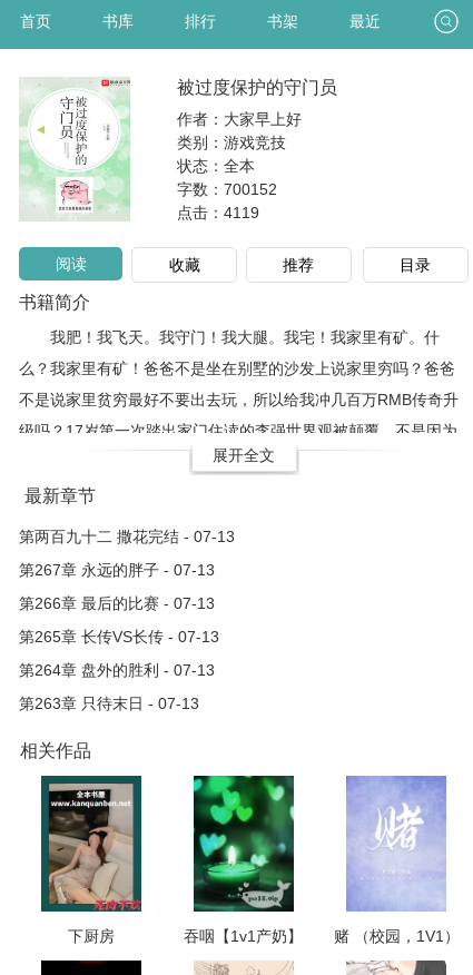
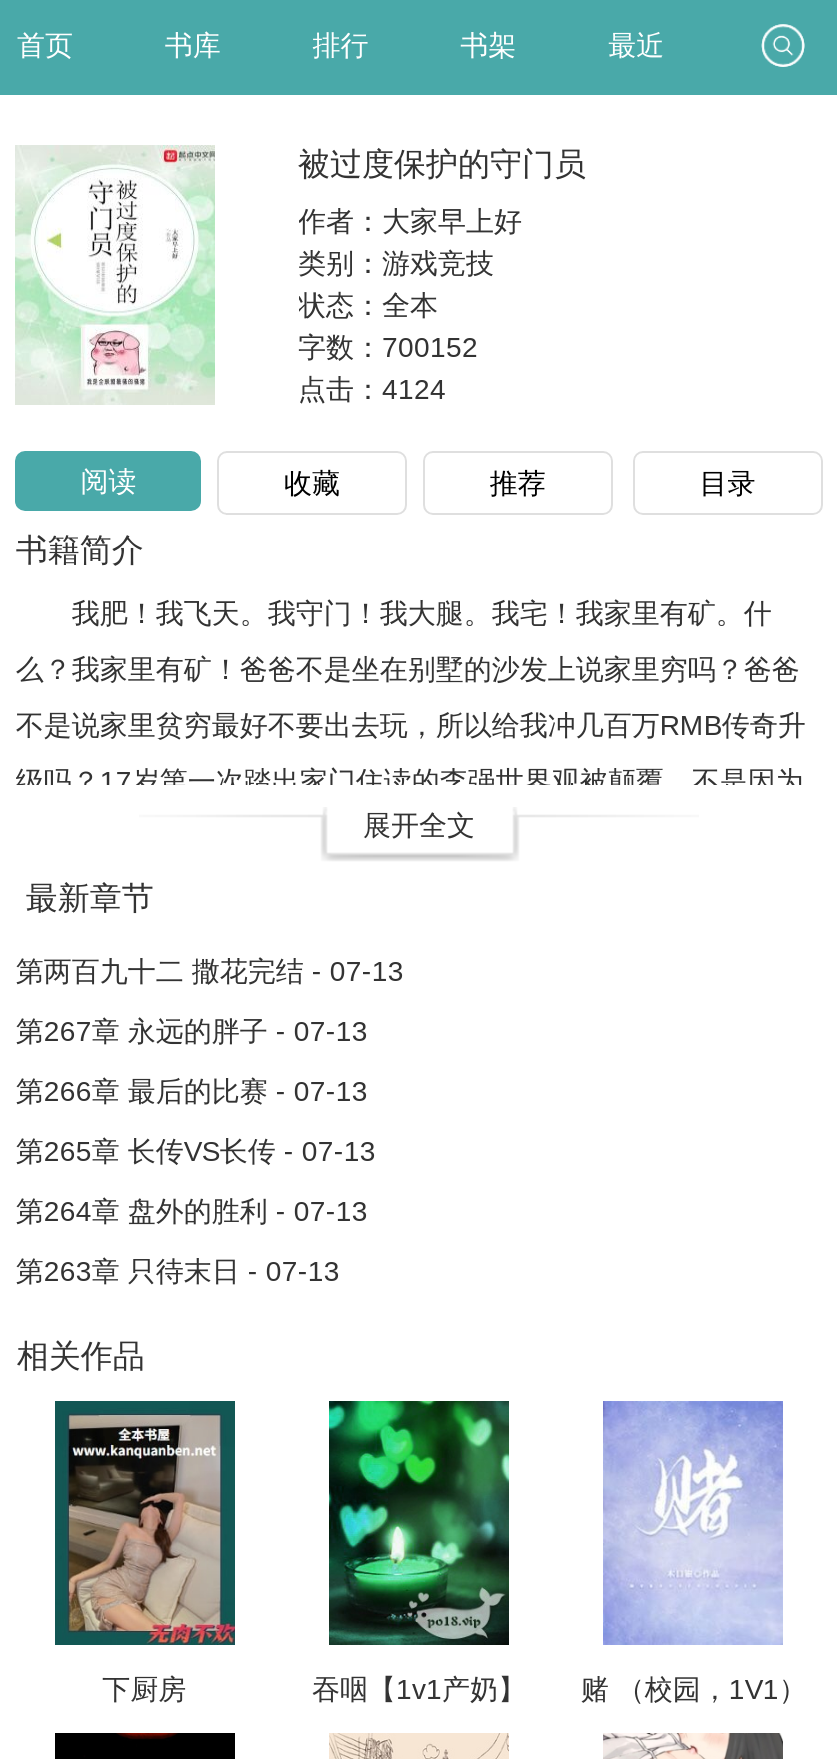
[176,204,259,221] 点击：4119 -> [298,373,446,405] 点击：4124

